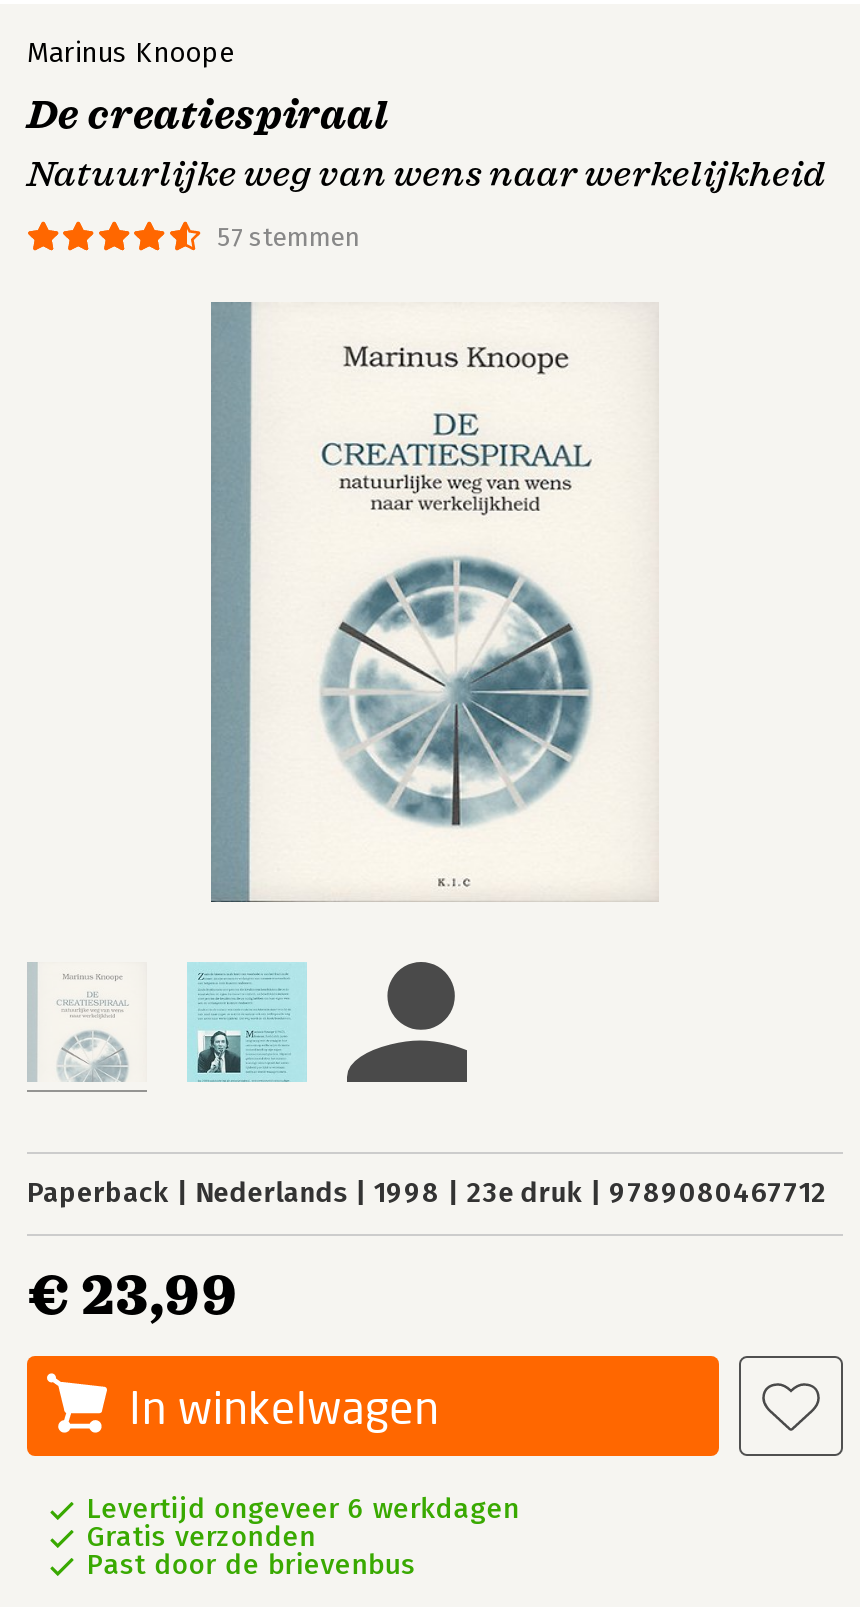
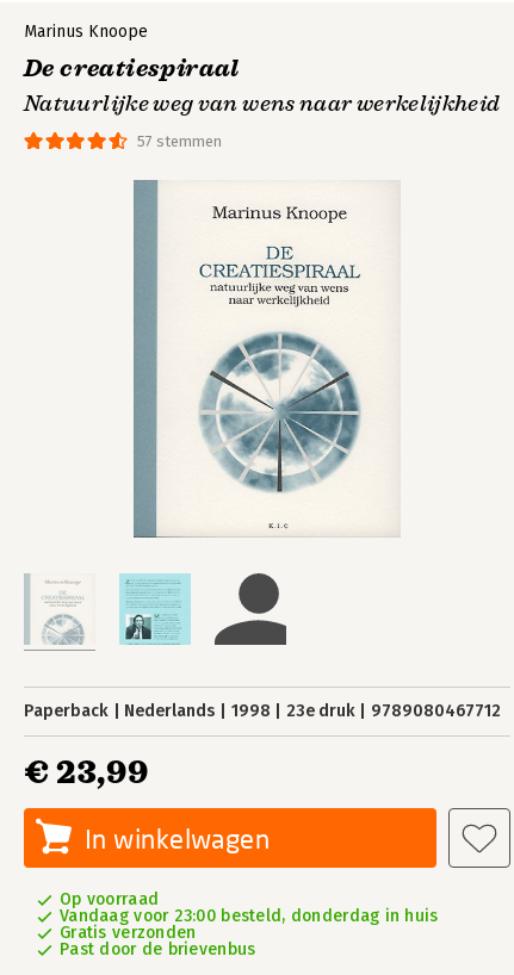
[87,1492,520,1526] Levertijd ongeveer 6 werkdagen -> [60,889,438,926] Op voorraad | Vandaag voor 23:00 besteld, donderdag in huis

